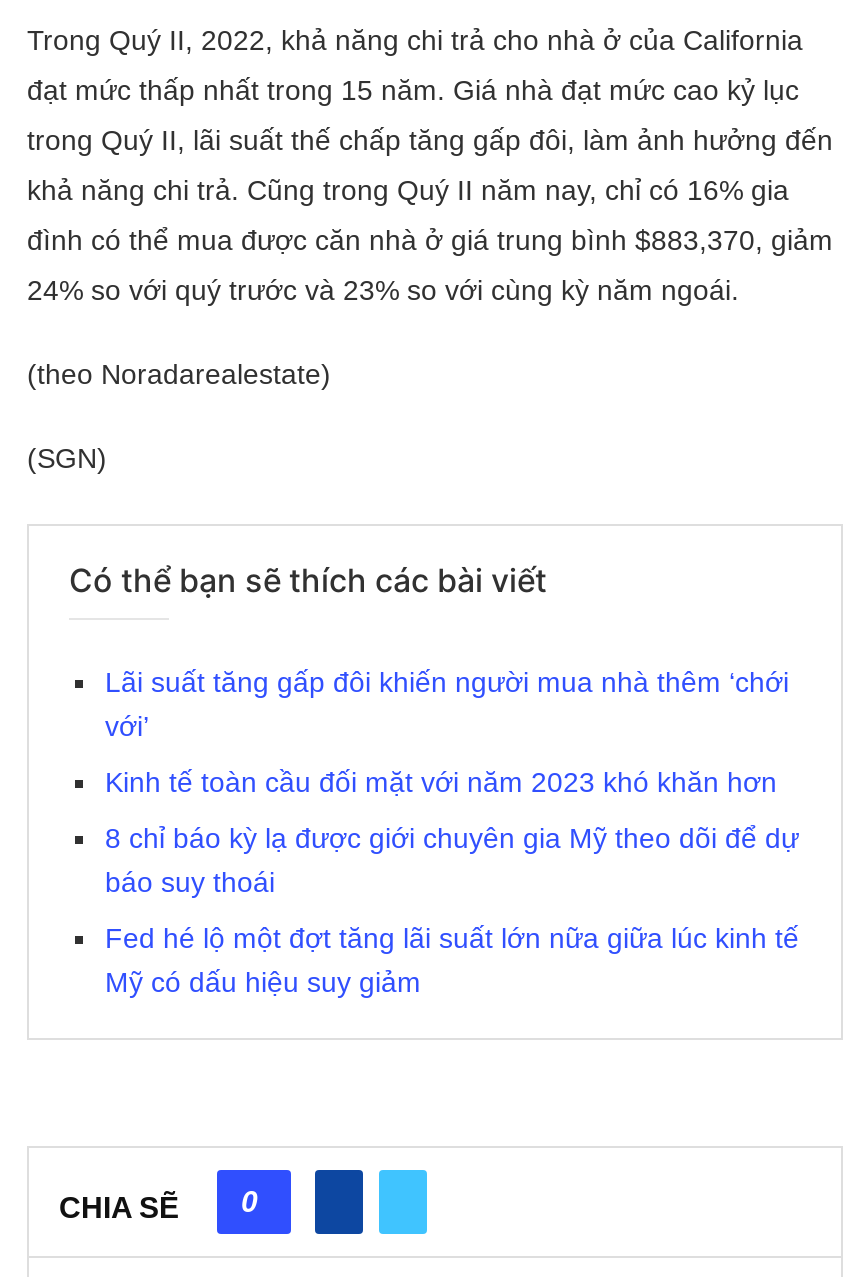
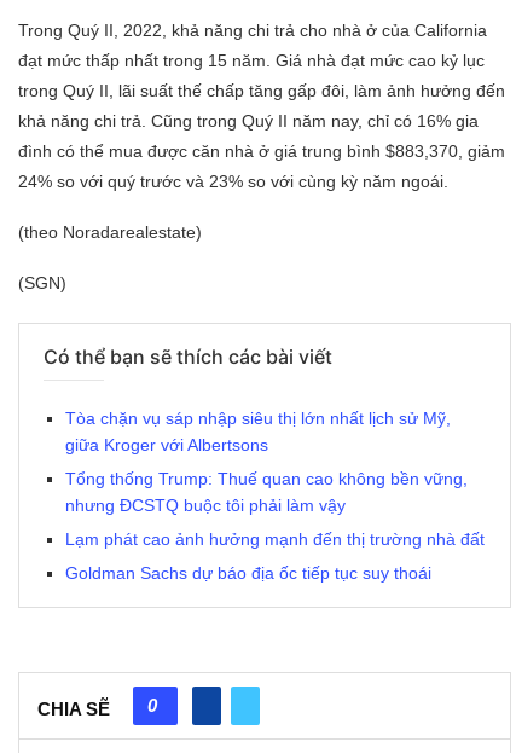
[105,666,789,742] Lãi suất tăng gấp đôi khiến người mua nhà thêm ‘chới | với’ -> [65,409,451,454] Tòa chặn vụ sáp nhập siêu thị lớn nhất lịch sử Mỹ, | giữa Kroger với Albertsons
[105,766,777,798] Kinh tế toàn cầu đối mặt với năm 2023 khó khăn hơn -> [65,469,468,515] Tổng thống Trump: Thuế quan cao không bền vững, | nhưng ĐCSTQ buộc tôi phải làm vậy
[105,822,799,898] 8 chỉ báo kỳ lạ được giới chuyên gia Mỹ theo dõi để dự | báo suy thoái -> [65,529,485,549] Lạm phát cao ảnh hưởng mạnh đến thị trường nhà đất
[105,922,799,998] Fed hé lộ một đợt tăng lãi suất lớn nữa giữa lúc kinh tế | Mỹ có dấu hiệu suy giảm -> [65,563,431,583] Goldman Sachs dự báo địa ốc tiếp tục suy thoái

